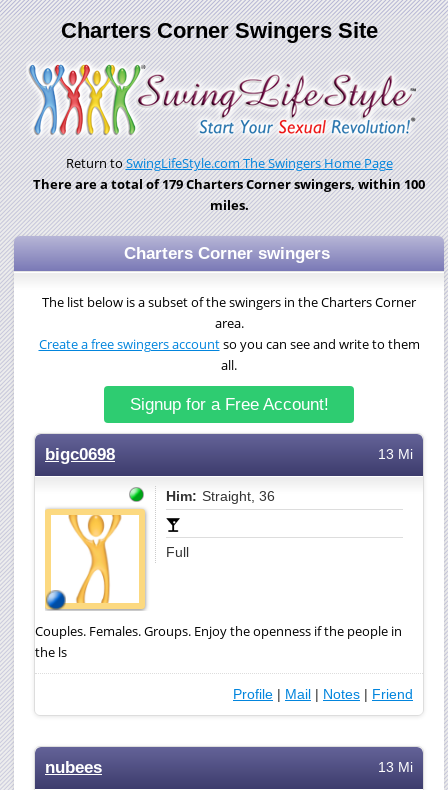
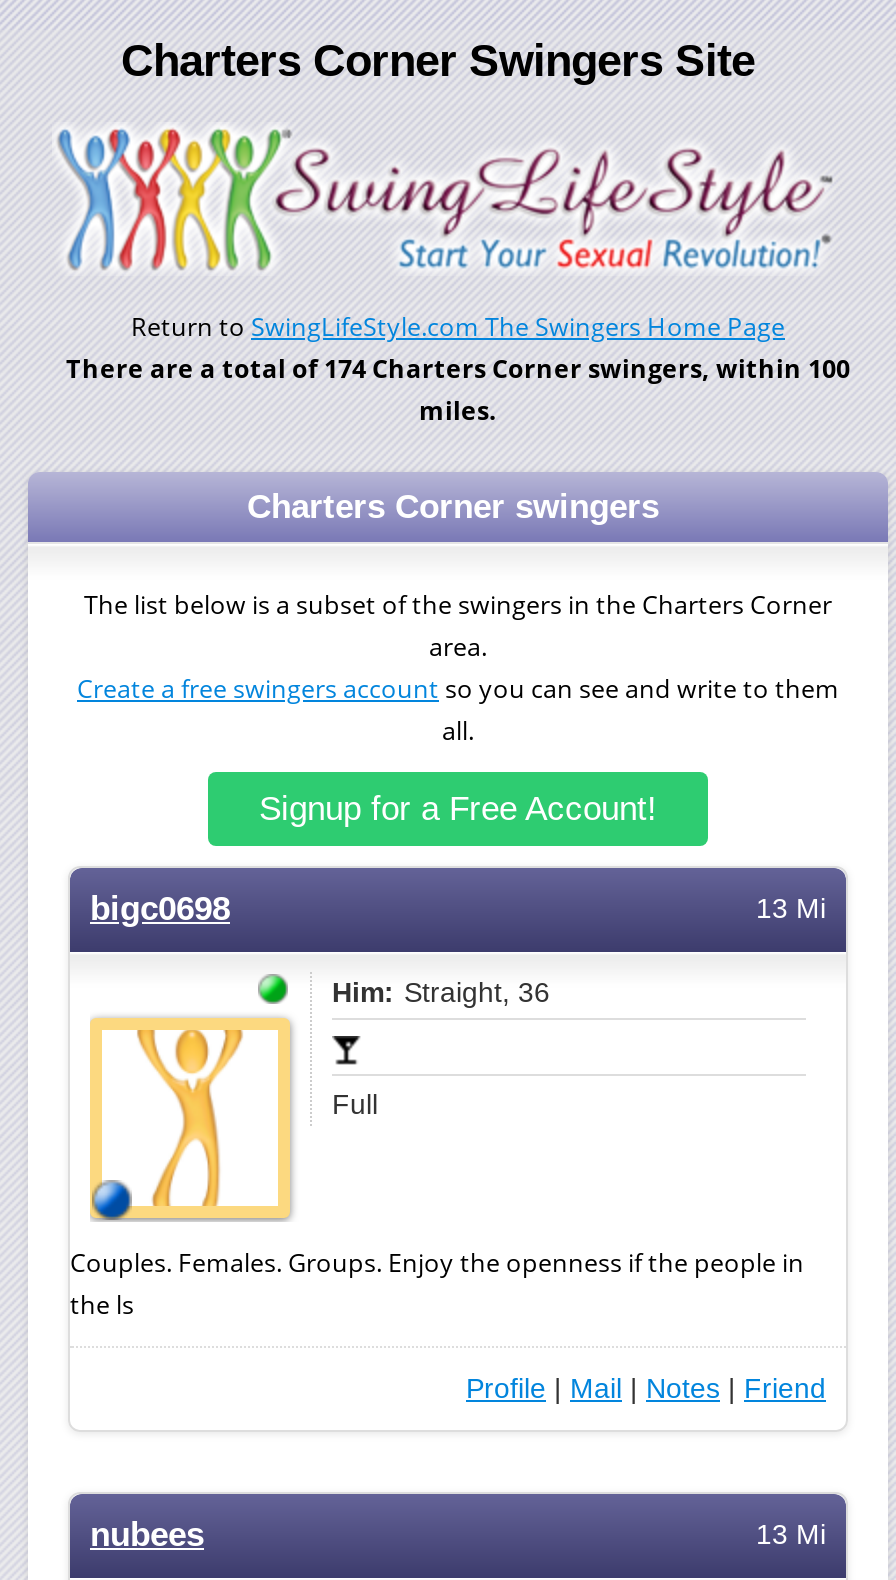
[33,176,425,193] There are a total of 179 Charters Corner swingers, within 100 -> [66,352,850,386] There are a total of 174 Charters Corner swingers, within 100

